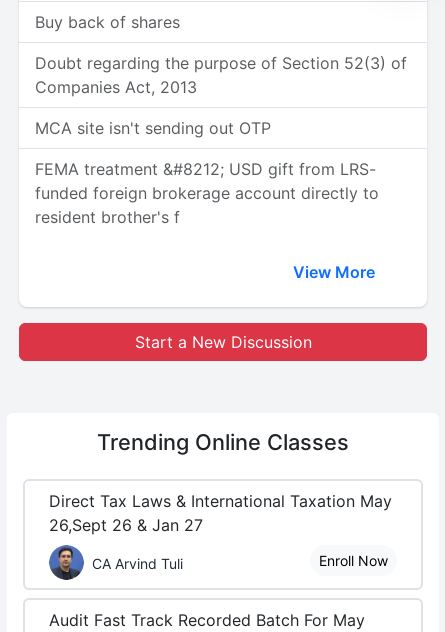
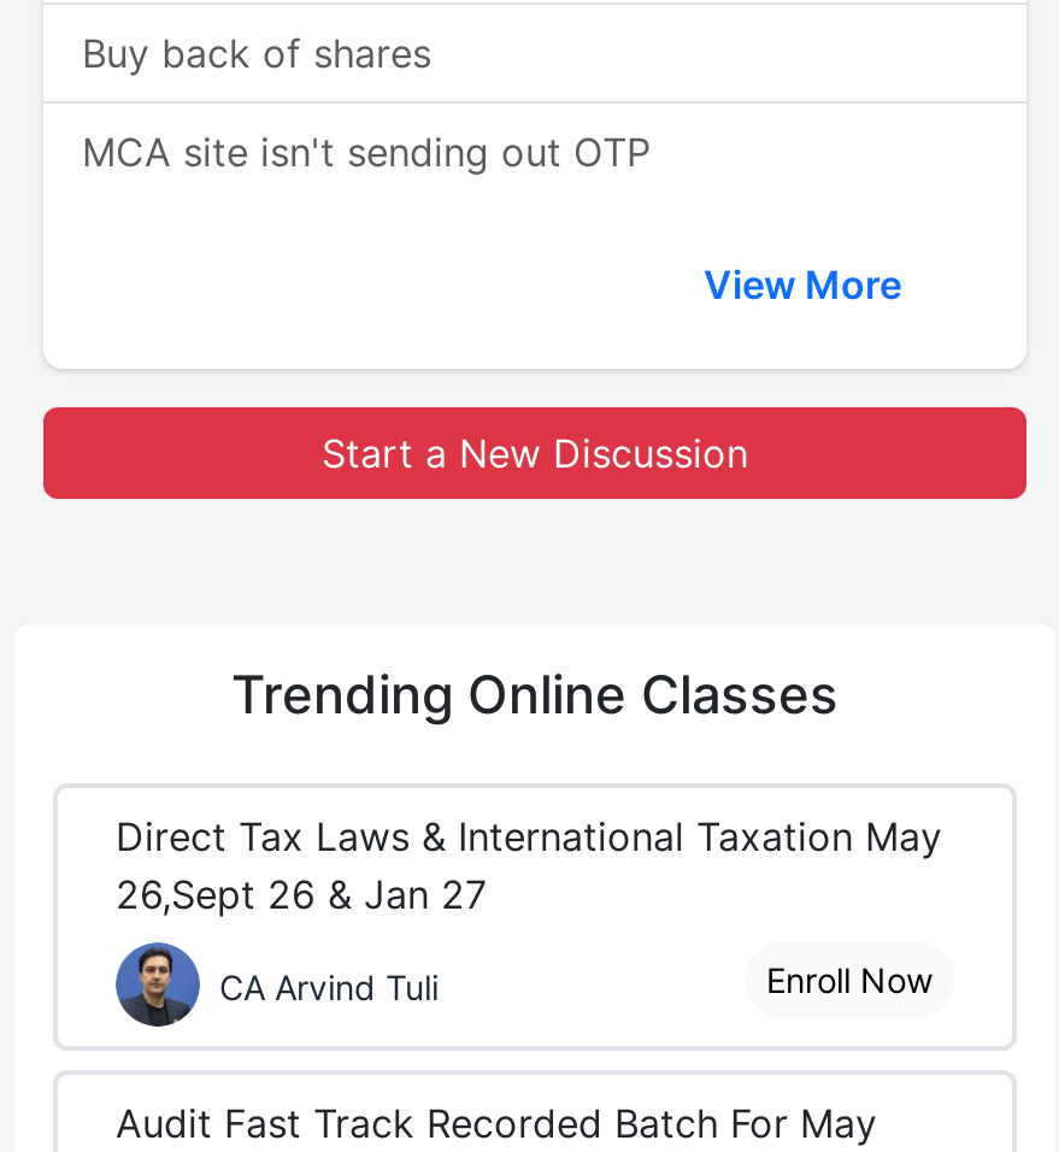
[35,53,407,97] Doubt regarding the purpose of Section 52(3) of | Companies Act, 2013 -> none
[35,159,379,227] FEMA treatment &#8212; USD gift from LRS- | funded foreign brokerage account directly to | resident brother's f -> none

